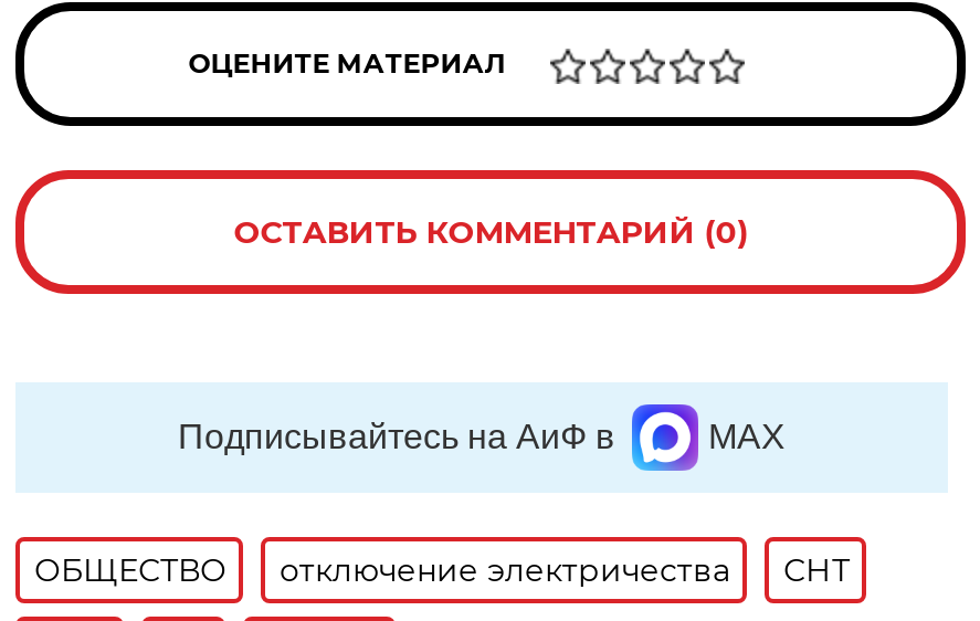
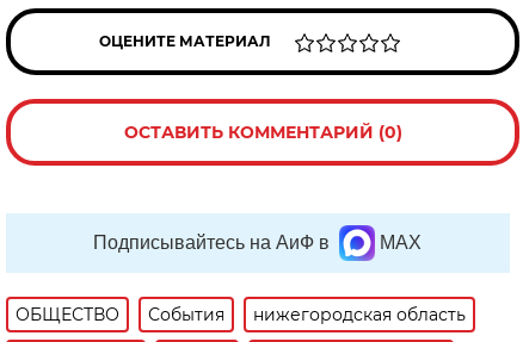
[279,550,849,590] отключение электричества | СНТ -> [149,304,466,325] События | нижегородская область

